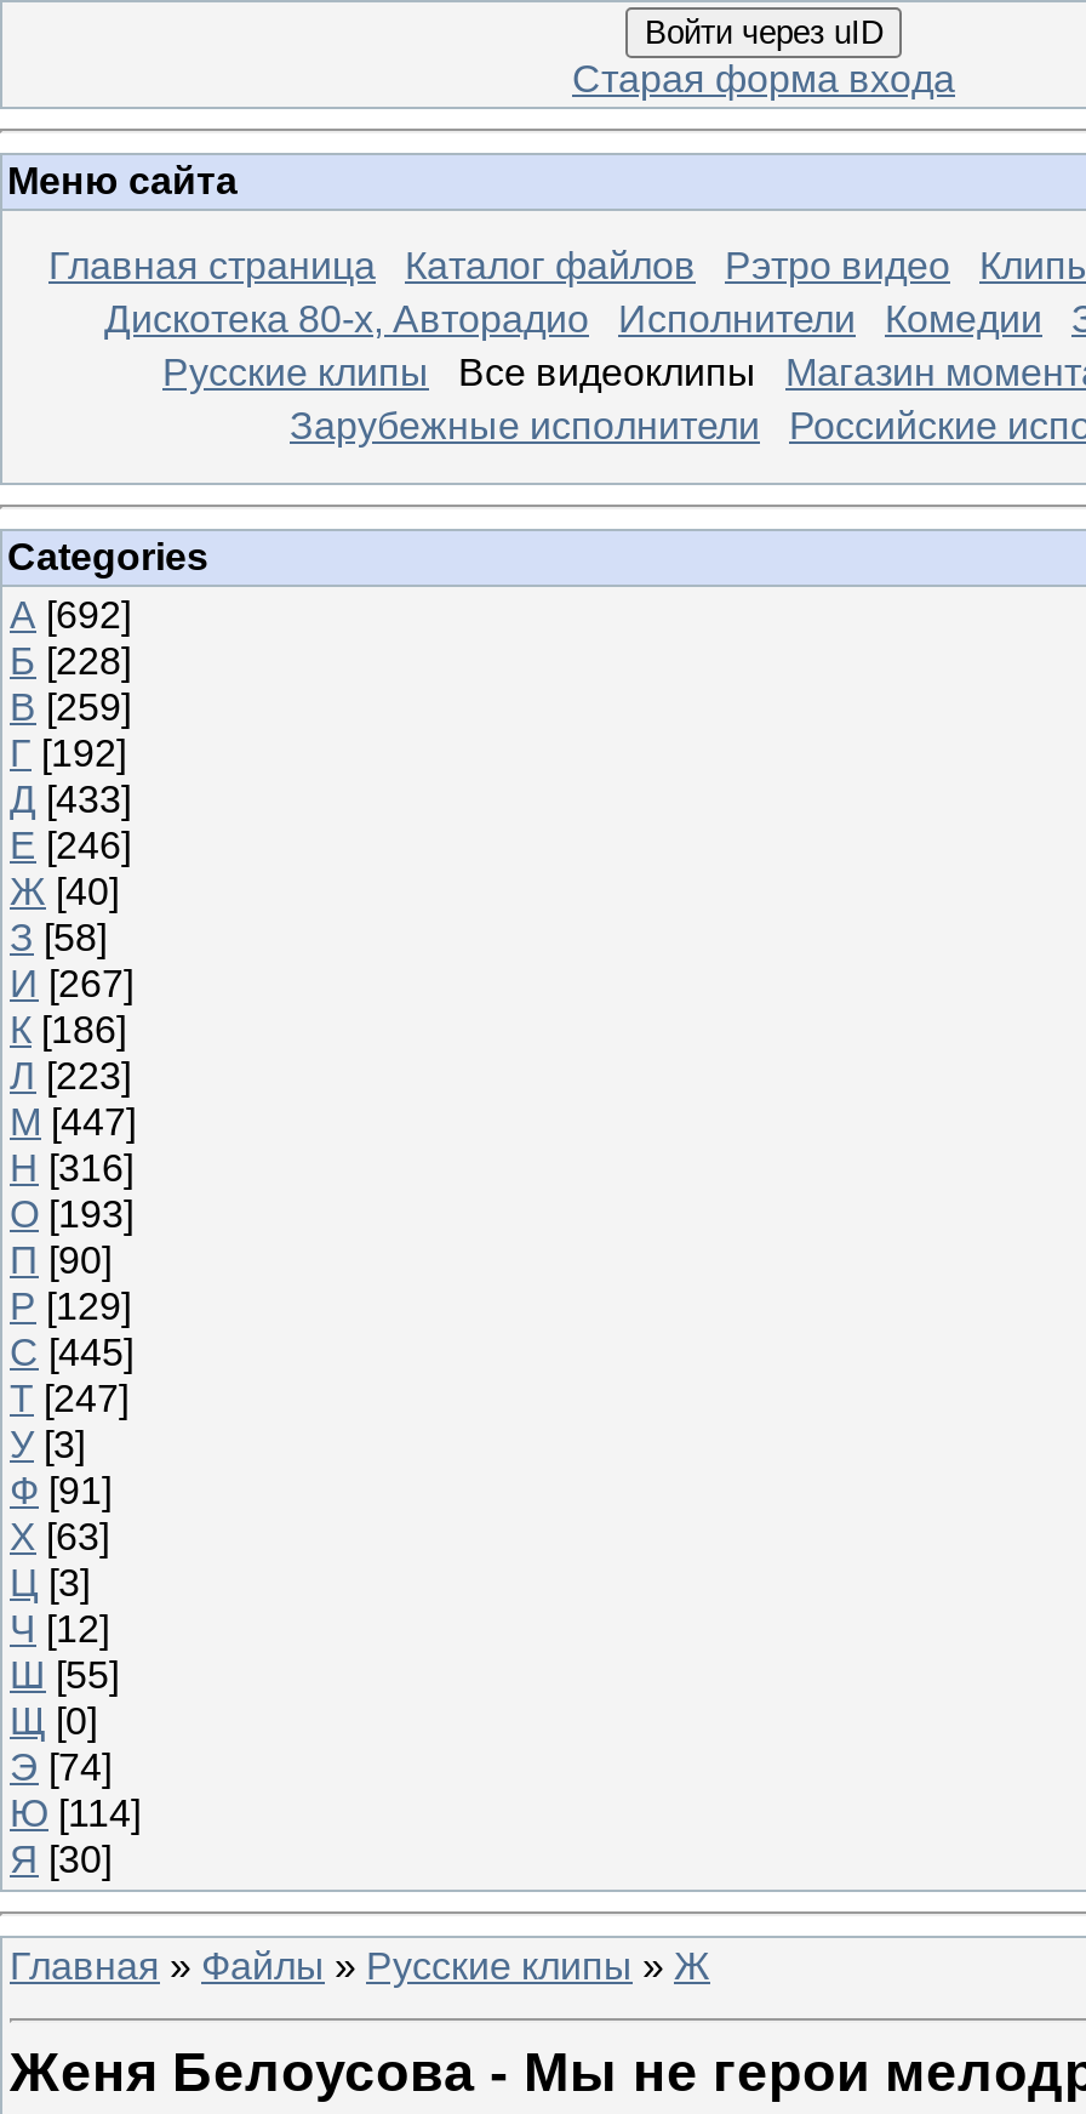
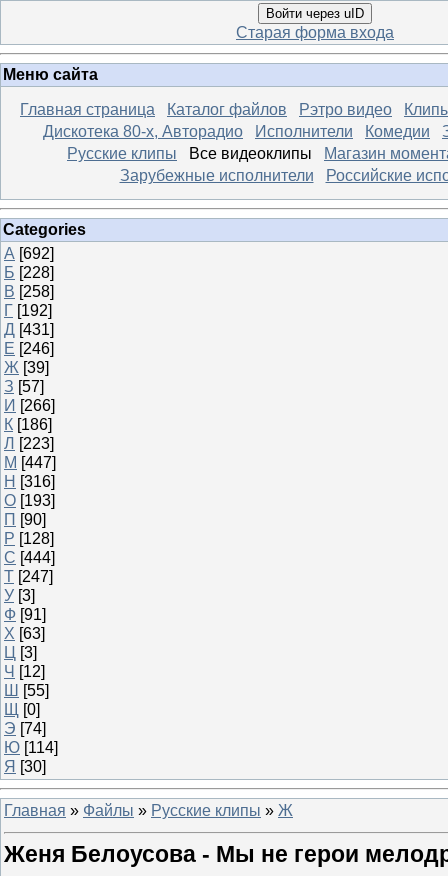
[10,686,131,728] В [259] -> [4,283,54,300] В [258]
[10,779,131,820] Д [433] -> [4,321,54,338] Д [431]
[10,871,119,912] Ж [40] -> [4,359,49,376] Ж [39]
[10,917,107,958] З [58] -> [4,378,44,395] З [57]
[10,963,133,1004] И [267] -> [4,397,55,414] И [266]
[10,1286,131,1327] Р [129] -> [4,530,54,547] Р [128]
[10,1332,133,1373] С [445] -> [4,549,55,566] С [444]

